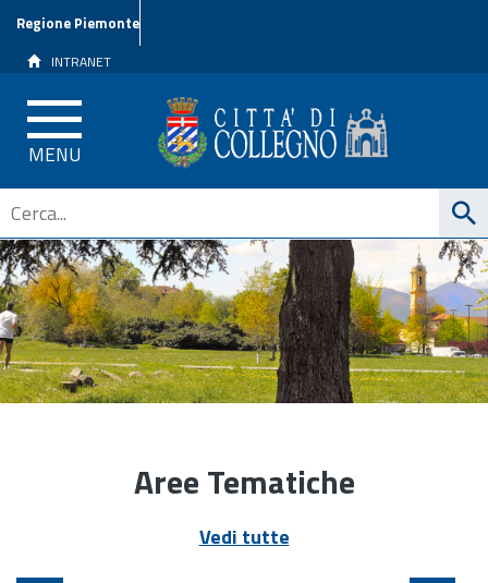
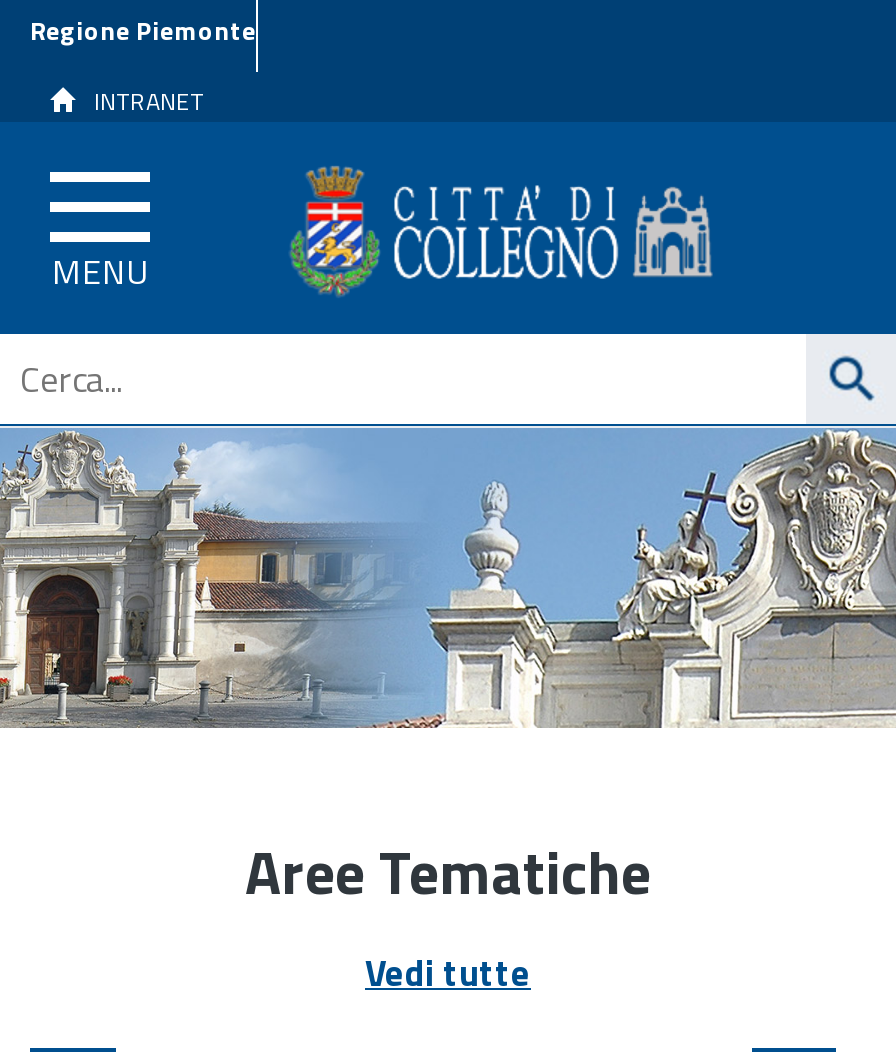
[3,239,485,404] [image] -> [6,428,890,730] [image]

